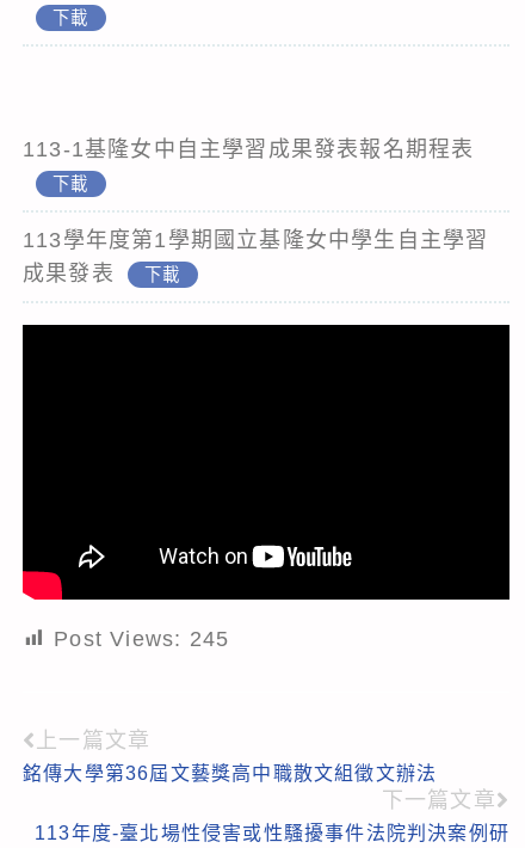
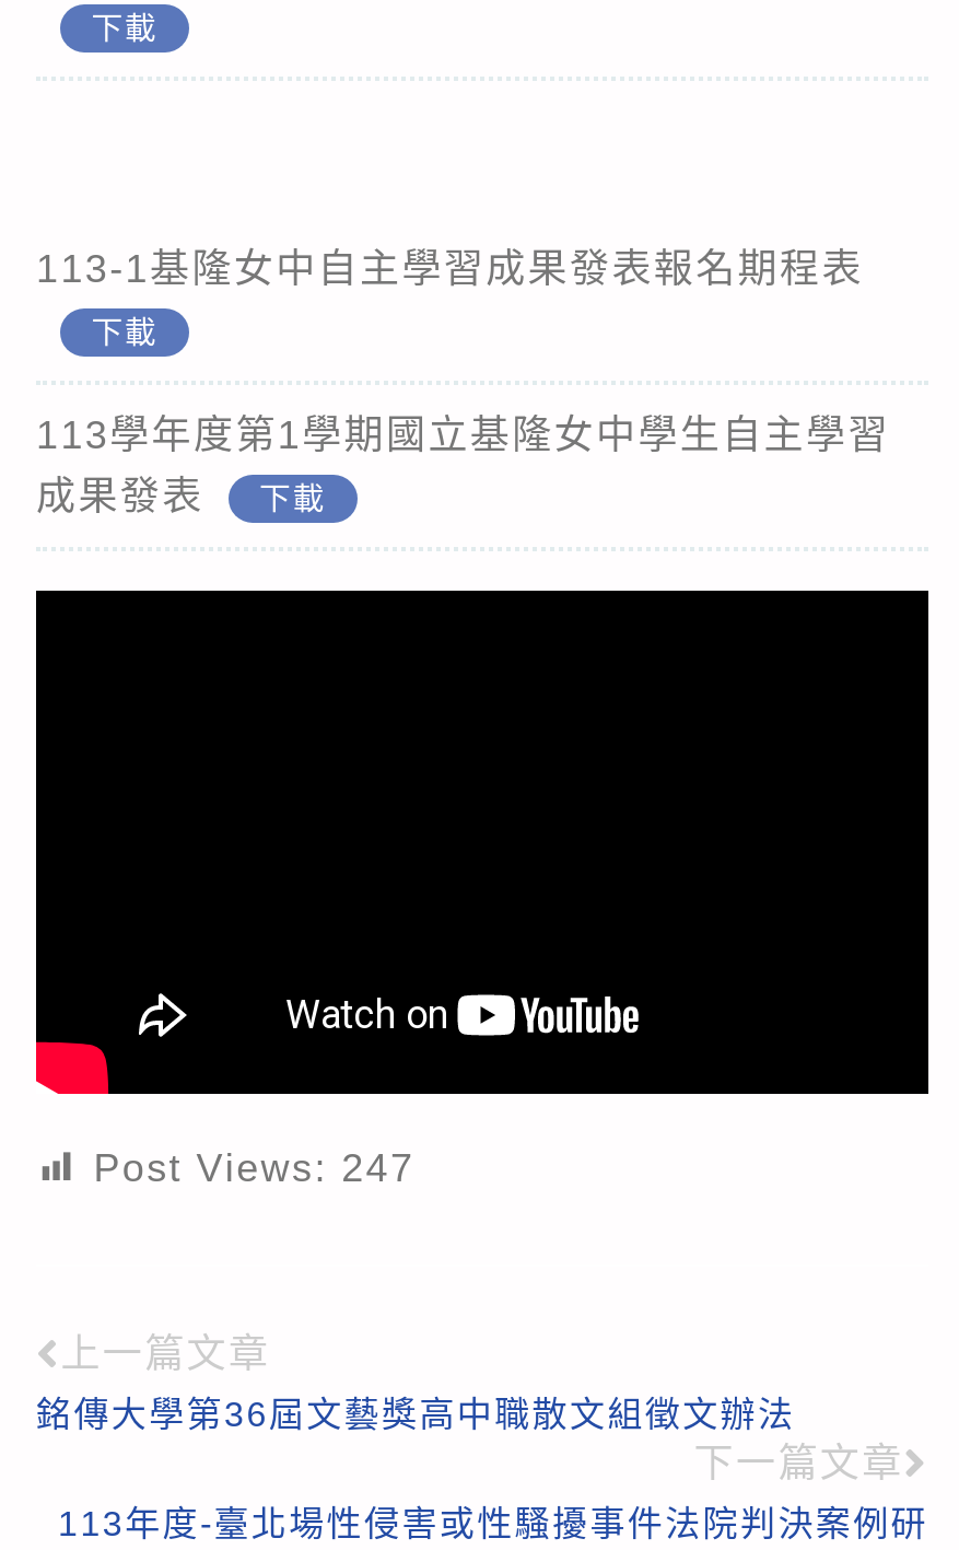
[54,627,229,651] Post Views: 245 -> [93,1146,415,1189] Post Views: 247

